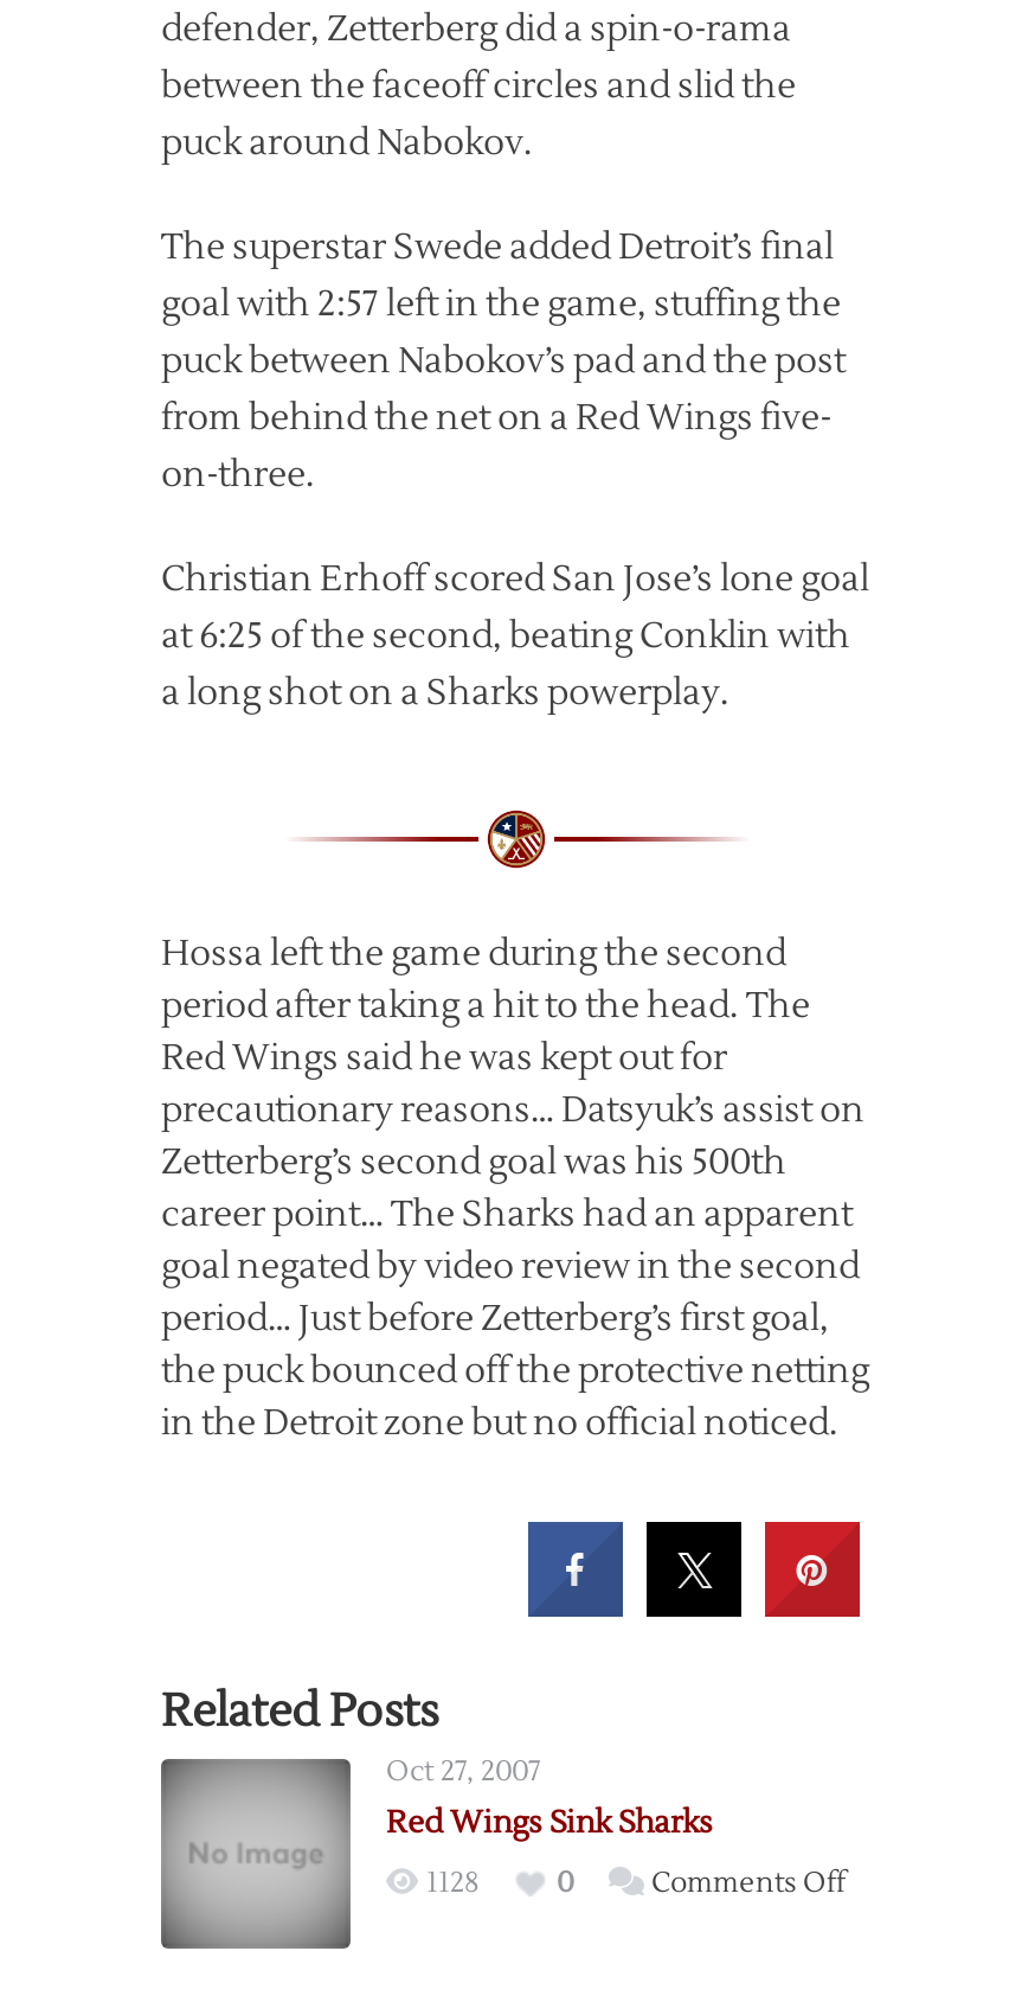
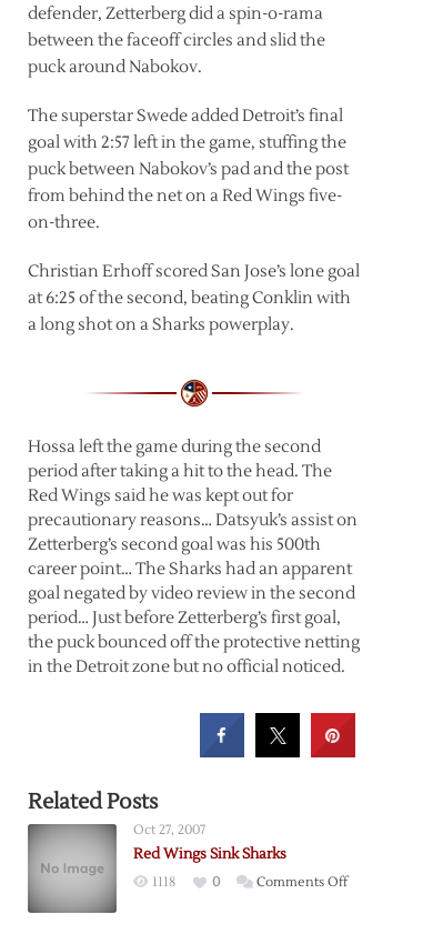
[419,1866,478,1902] 1128 -> [149,874,175,891] 1118

